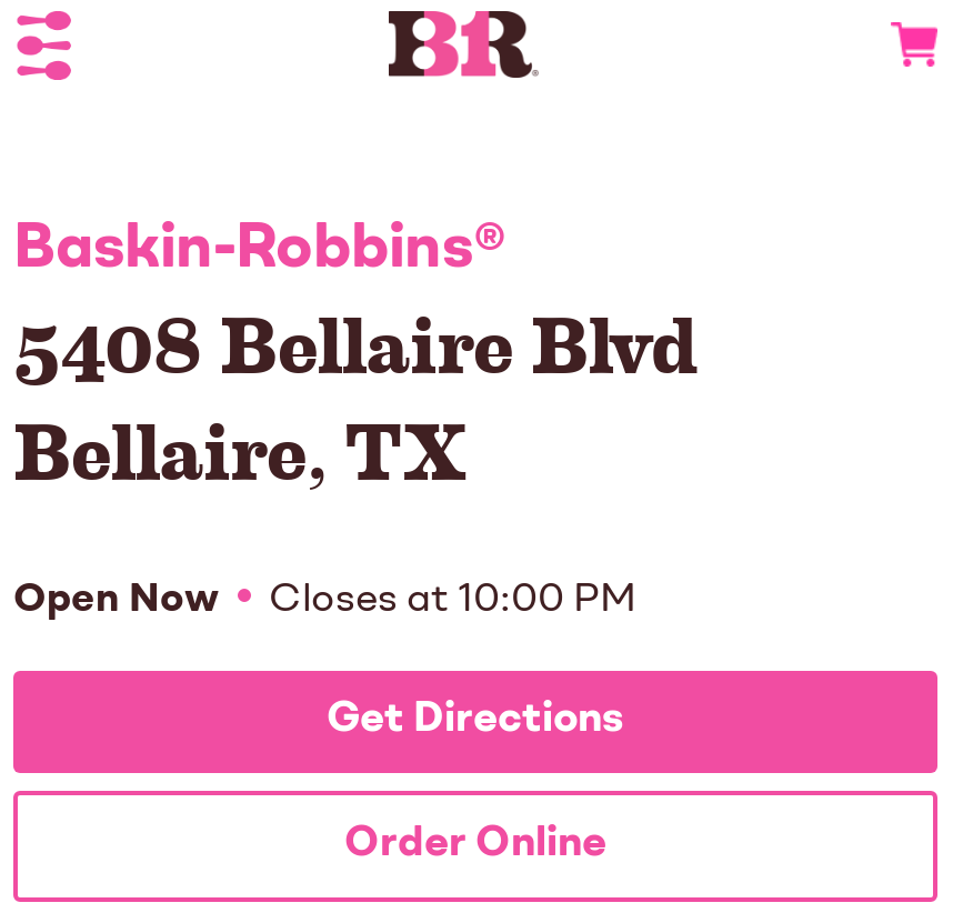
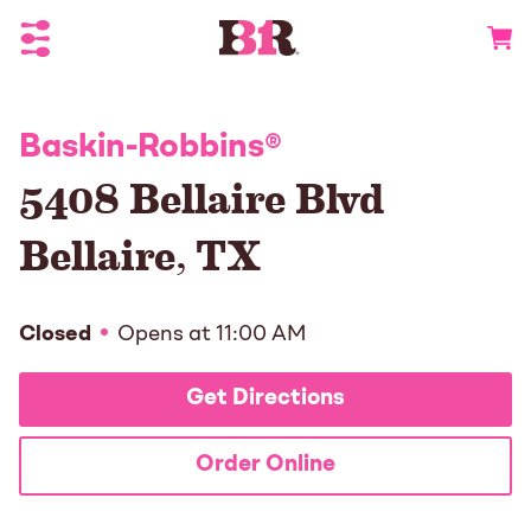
[13,579,635,619] Open Now | Closes at 10:00 PM -> [19,323,306,345] Closed | Opens at 11:00 AM

